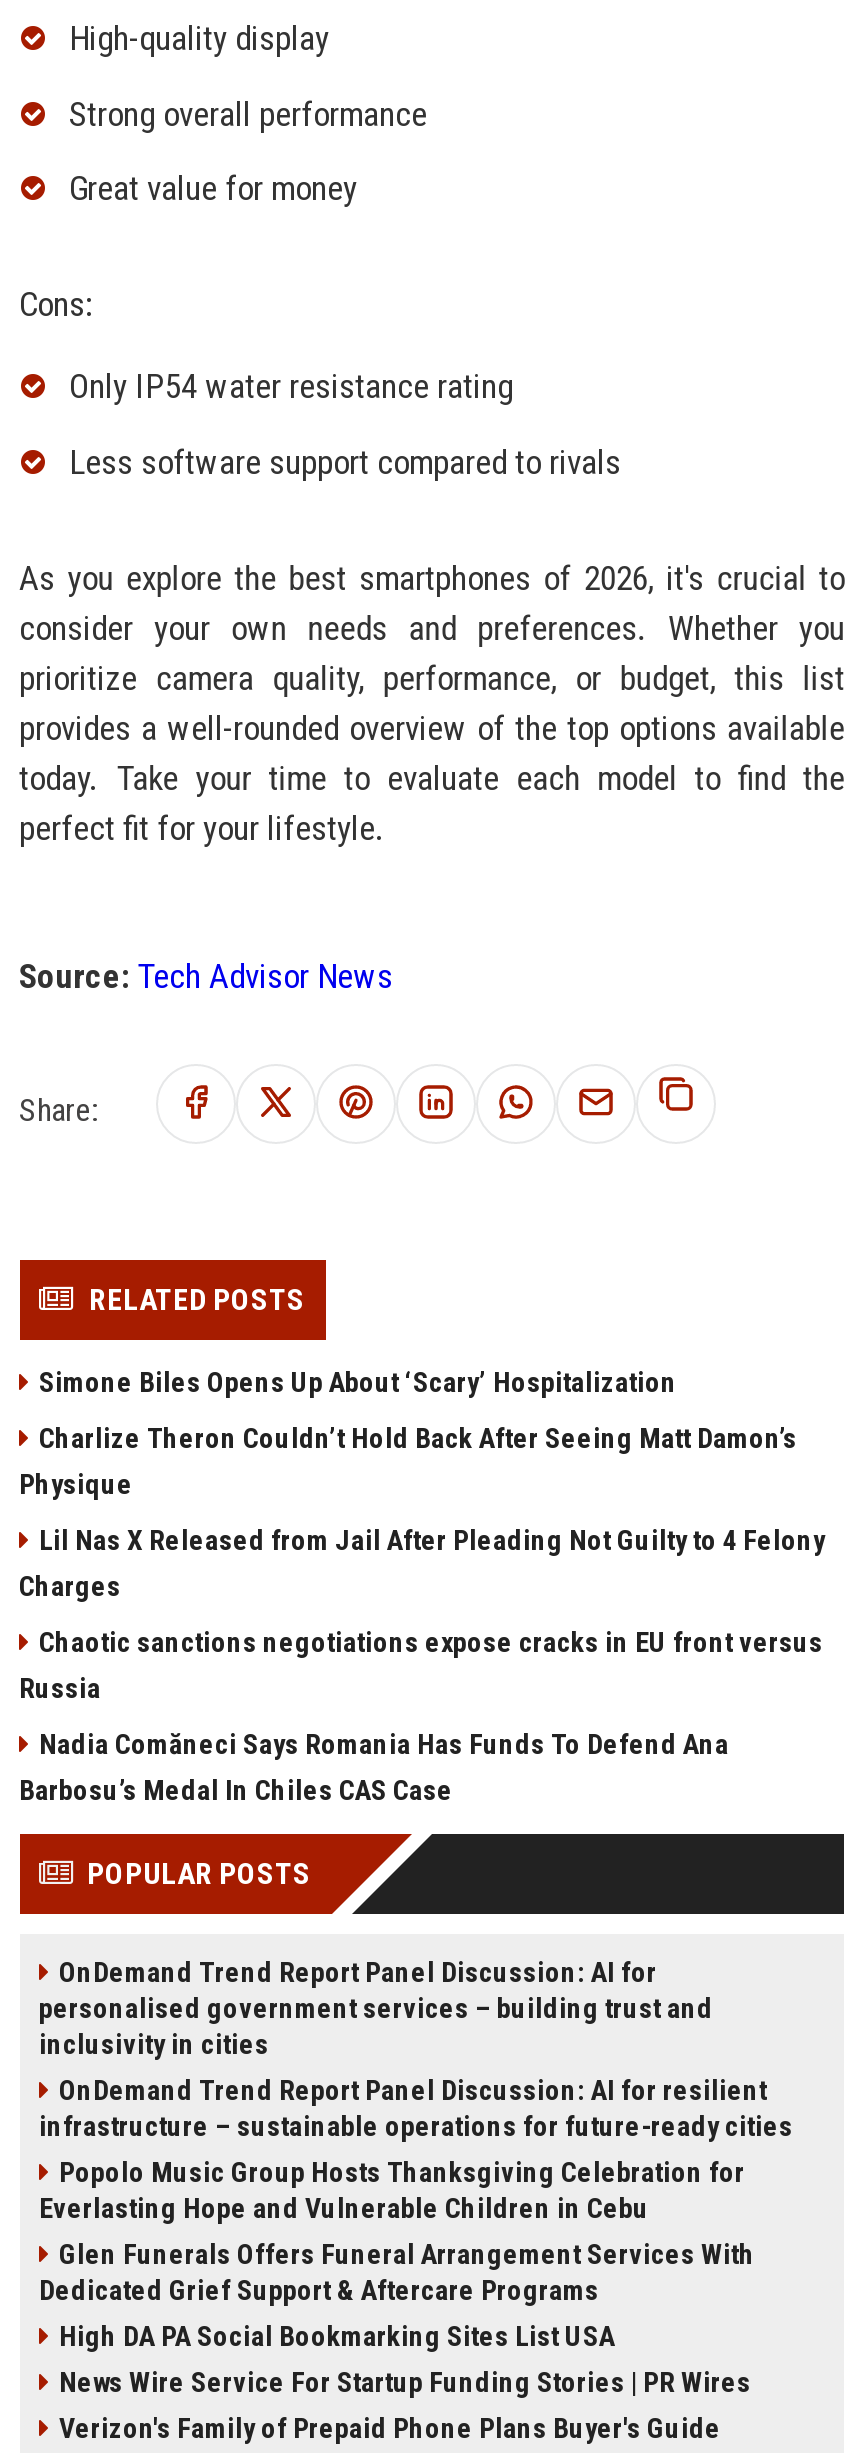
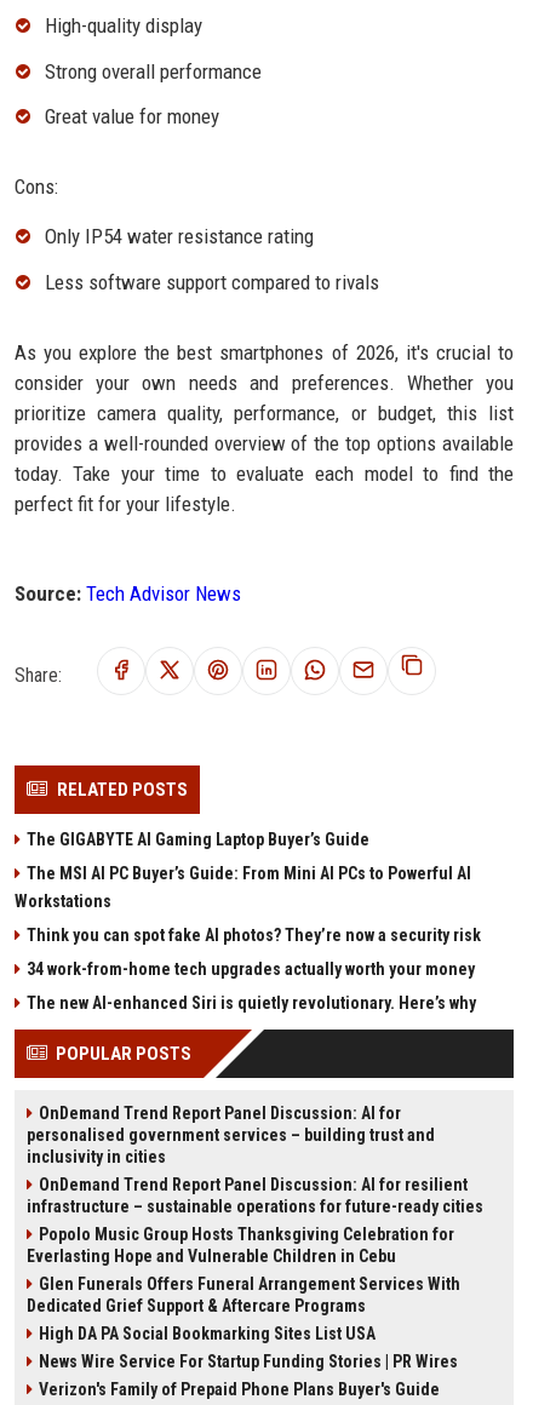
[39,1366,677,1398] Simone Biles Opens Up About ‘Scary’ Hospitalization -> [26,830,369,849] The GIGABYTE AI Gaming Laptop Buyer’s Guide
[19,1422,797,1500] Charlize Theron Couldn’t Hold Back After Seeing Matt Damon’s | Physique -> [14,864,471,911] The MSI AI PC Buyer’s Guide: From Mini AI PCs to Powerful AI | Workstations
[19,1524,825,1602] Lil Nas X Released from Jail After Pleading Not Guilty to 4 Felony | Charges -> [26,926,480,945] Think you can spot fake AI photos? They’re now a security risk
[19,1626,823,1704] Chaotic sanctions negotiations expose cracks in EU front versus | Russia -> [26,960,474,979] 34 work-from-home tech upgrades actually worth your money
[19,1728,729,1806] Nadia Comăneci Says Romania Has Funds To Defend Ana | Barbosu’s Medal In Chiles CAS Case -> [26,993,475,1013] The new AI-enhanced Siri is quietly revolutionary. Here’s why

